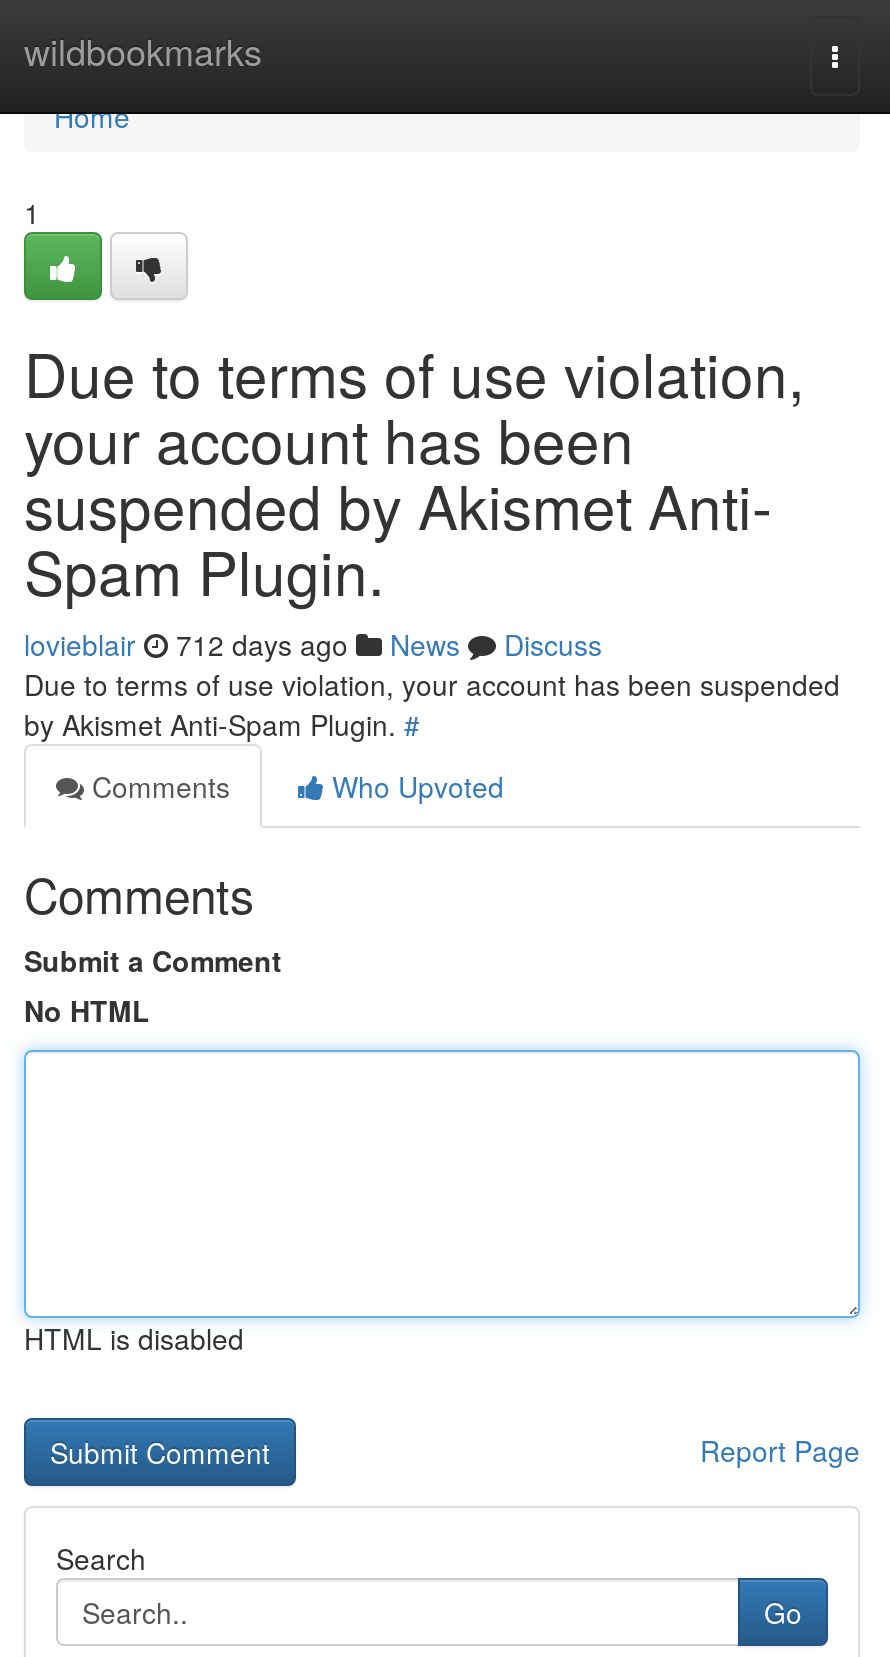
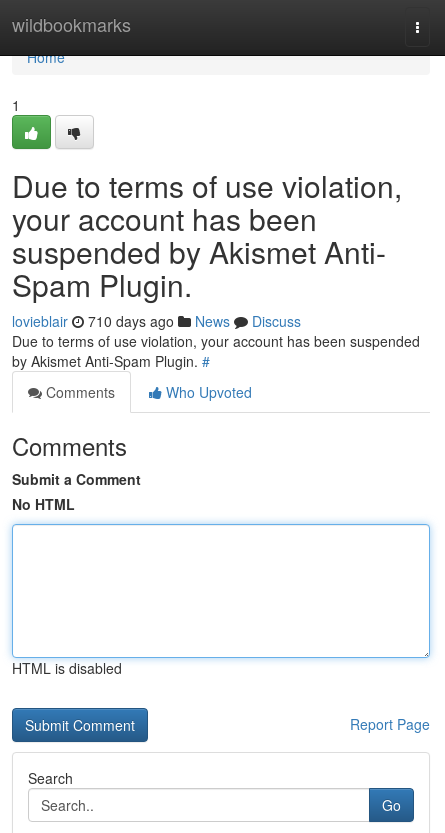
[24,624,602,664] lovieblair 712 days ago News Discuss -> [12,311,301,331] lovieblair 710 days ago News Discuss

